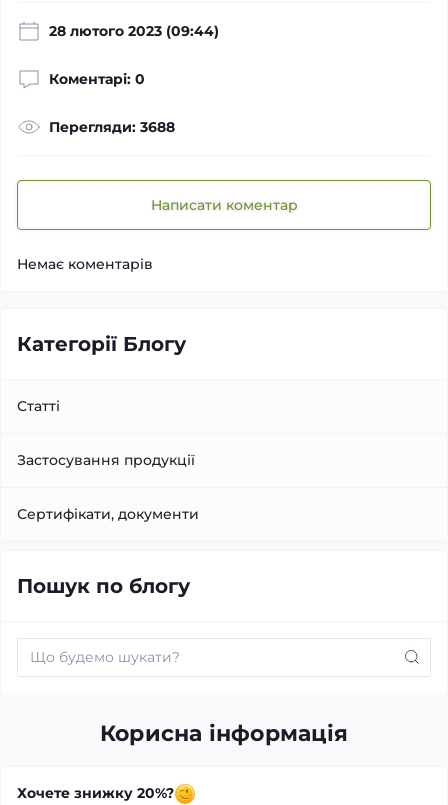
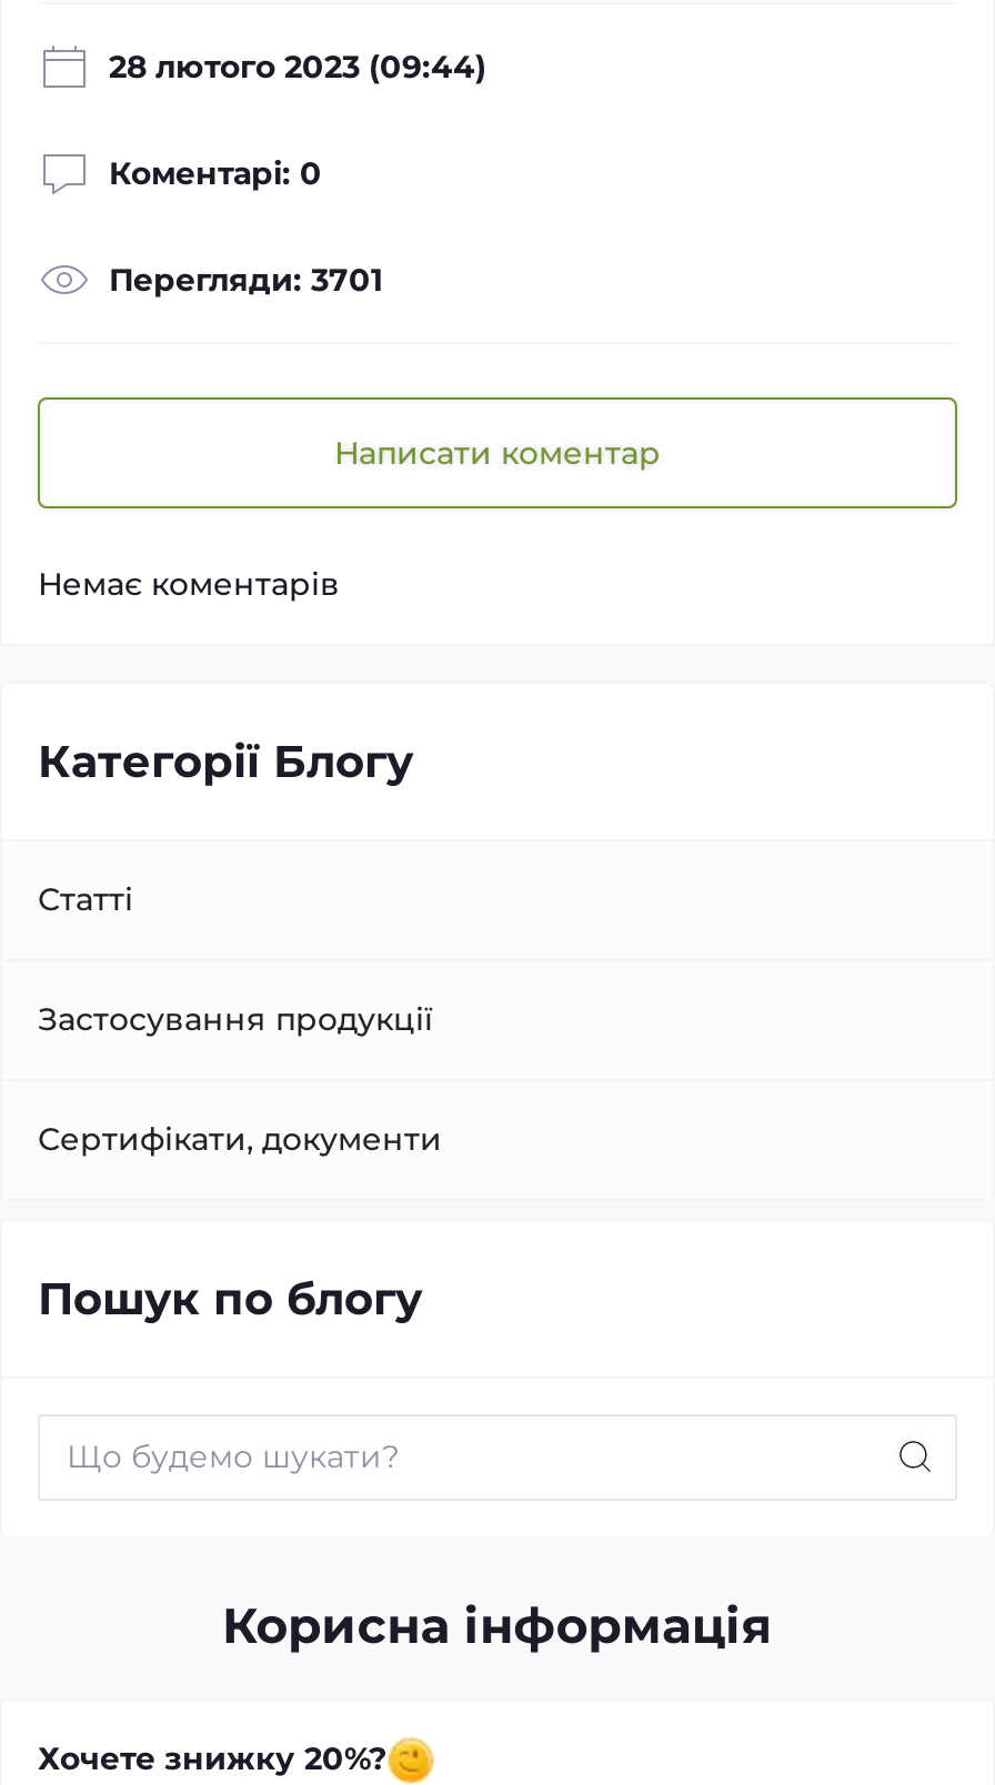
[49,117,175,135] Перегляди: 3688 -> [109,259,382,299] Перегляди: 3701

